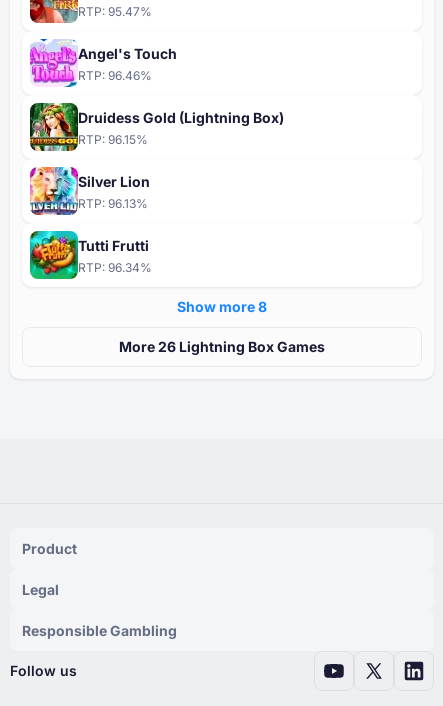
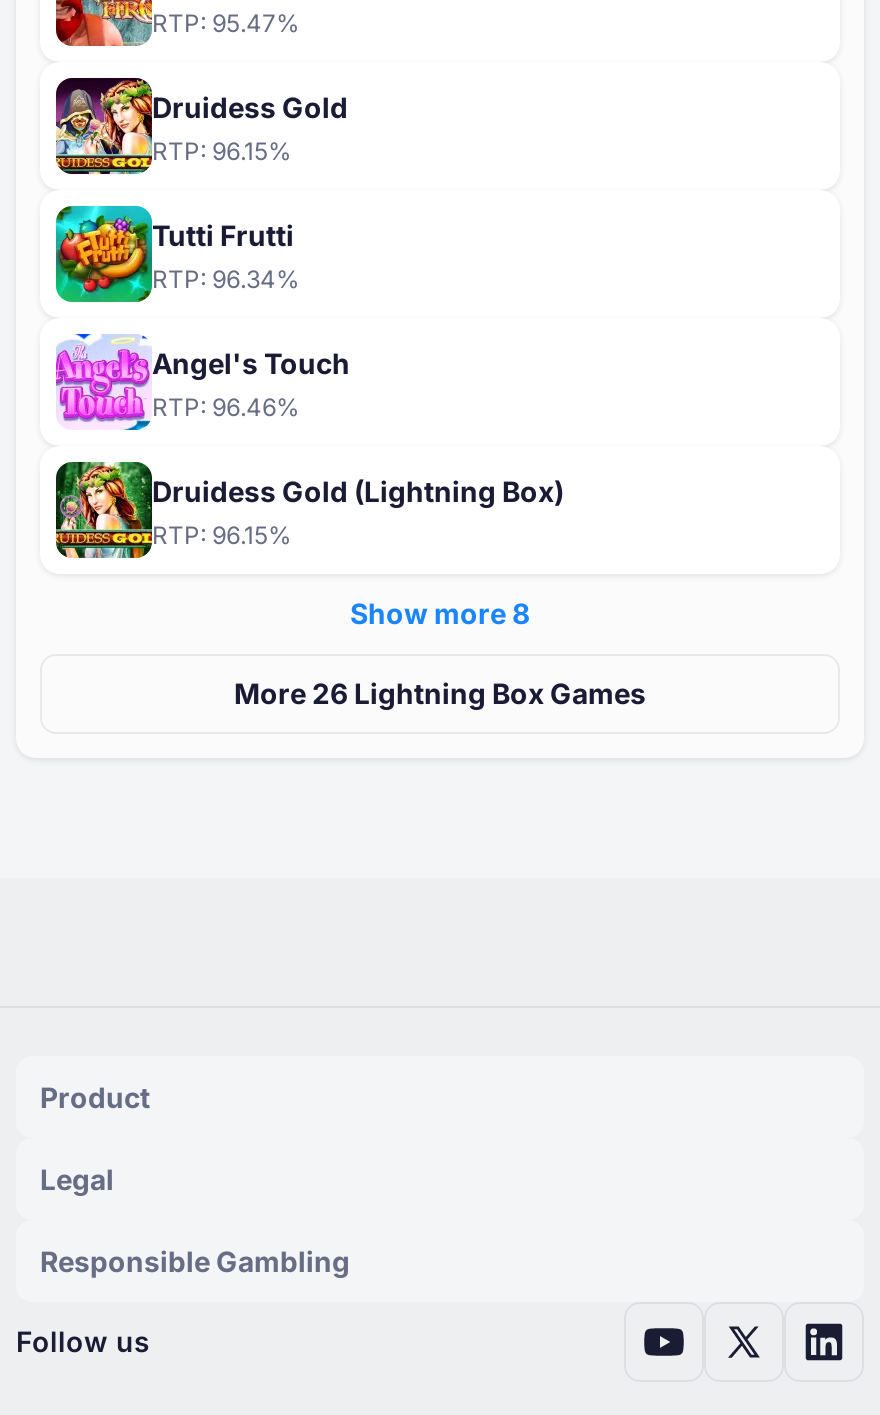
none -> [54,76,348,176] [image] | Druidess Gold | RTP: 96.15%
moved [28,38,284,147] -> [52,332,564,551]: [image] | Angel's Touch | RTP: 96.46% | Druidess Gold (Lightning Box) | RTP: 96.15%
[29,166,150,216] [image] | Silver Lion | RTP: 96.13% -> none
moved [29,230,152,280] -> [54,204,300,304]: [image] | Tutti Frutti | RTP: 96.34%

